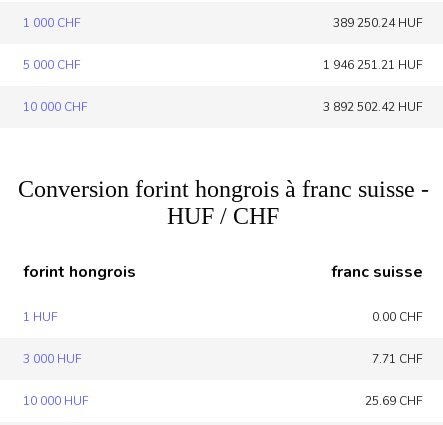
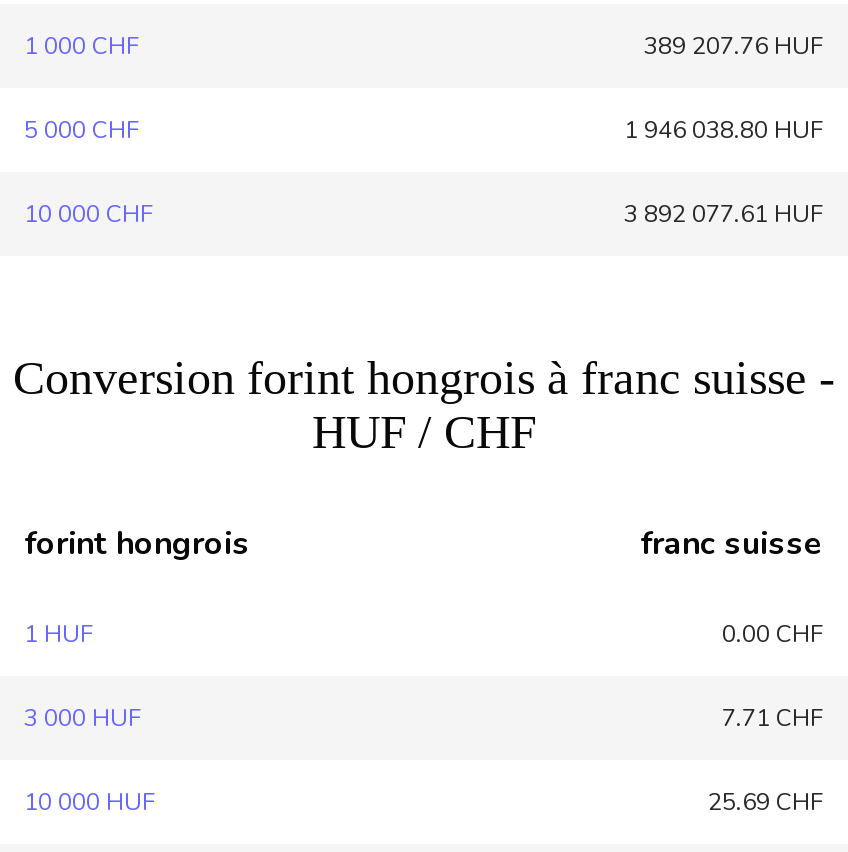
[333,15,423,31] 389 250.24 HUF -> [644,30,824,62] 389 207.76 HUF
[323,57,423,73] 1 946 251.21 HUF -> [624,114,824,146] 1 946 038.80 HUF
[323,99,423,115] 3 892 502.42 HUF -> [624,198,824,230] 3 892 077.61 HUF

